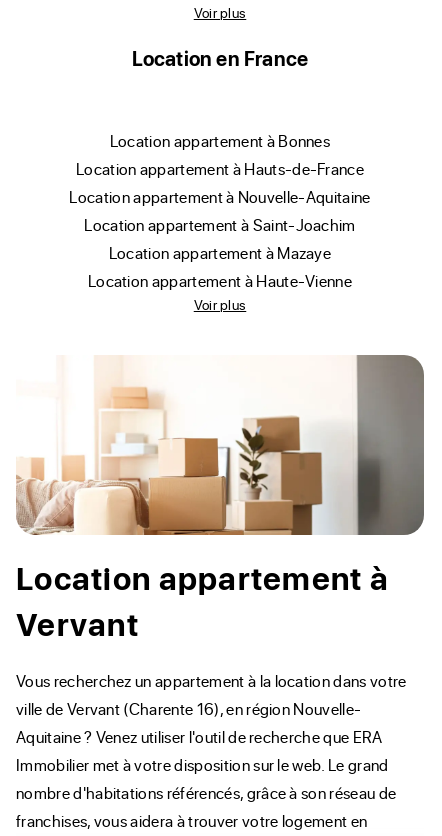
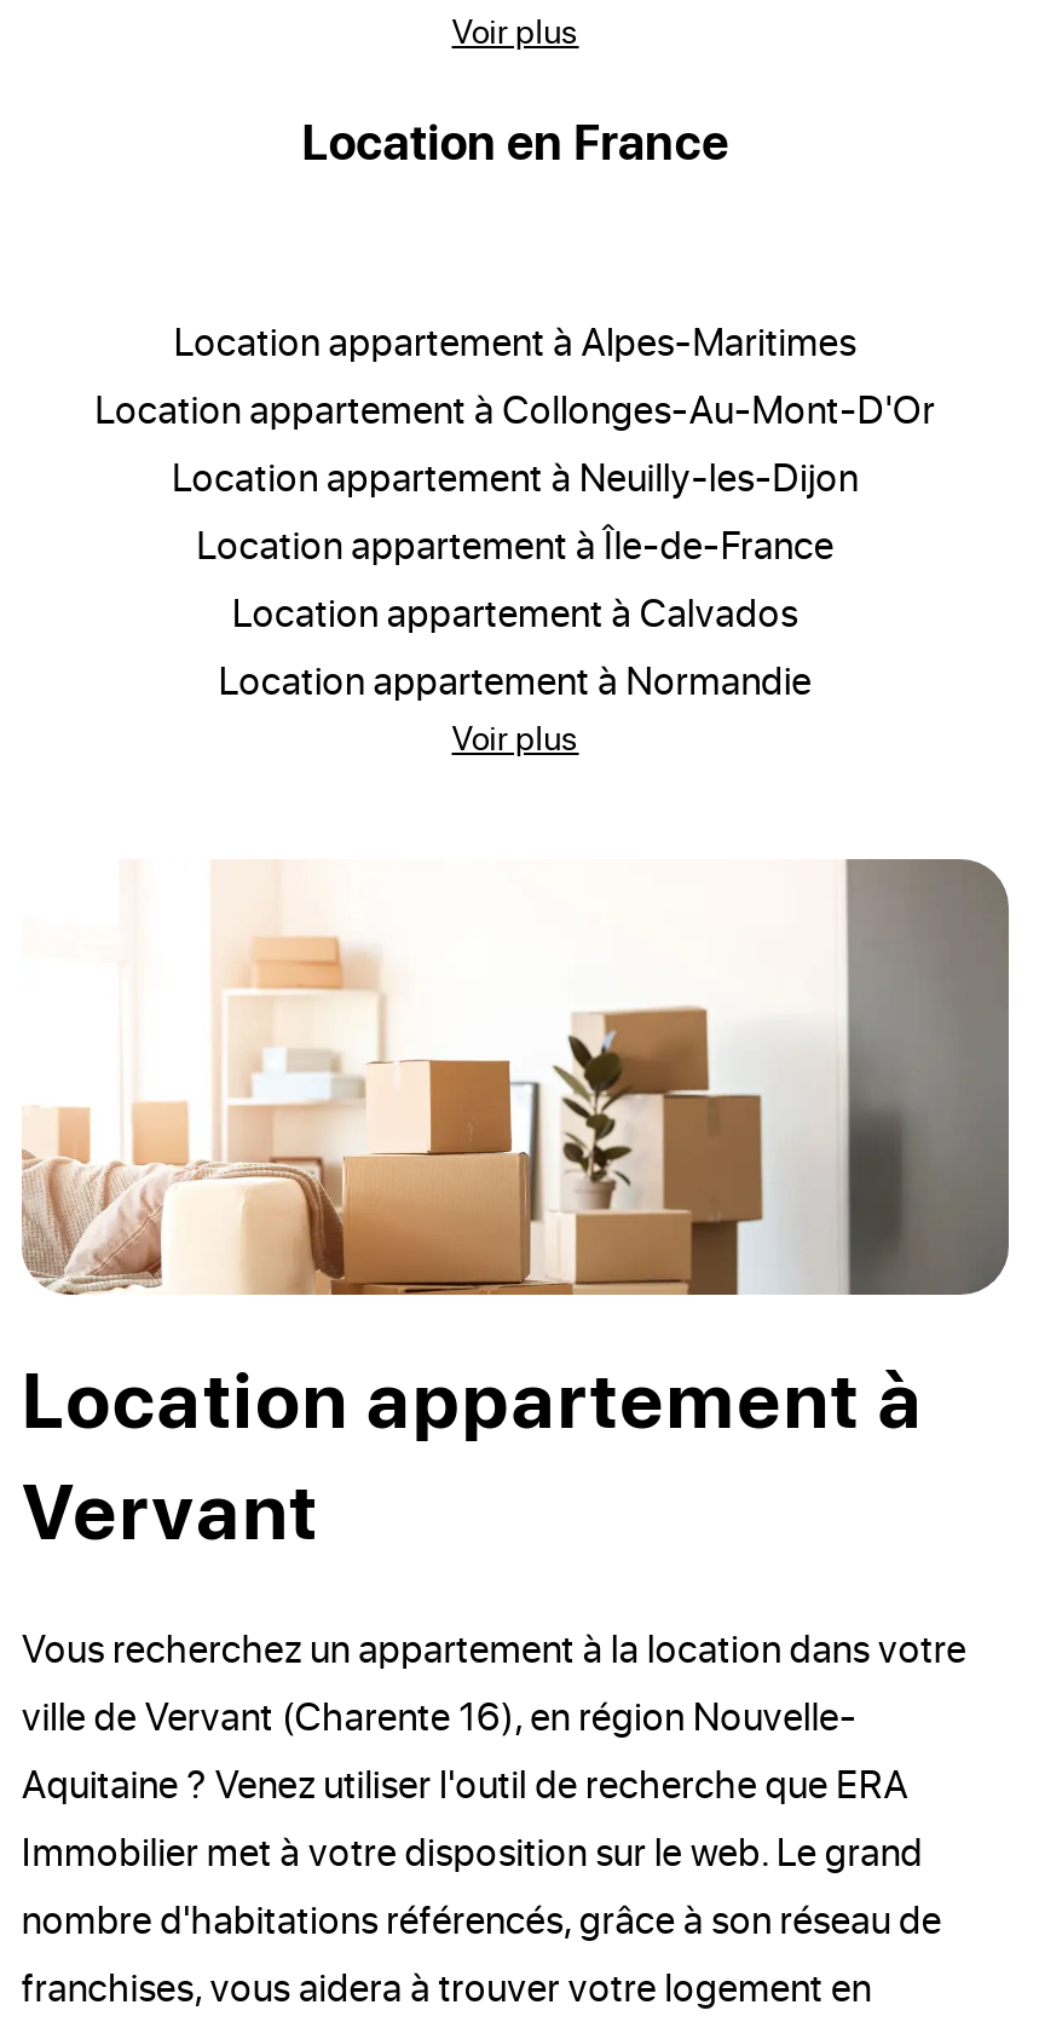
[118,130,330,151] location appartement à Bonnes -> [194,315,857,365] location appartement à Alpes-Maritimes
[84,158,364,179] location appartement à Hauts-de-France -> [115,382,935,433] location appartement à Collonges-Au-Mont-D'Or
[78,186,371,207] location appartement à Nouvelle-Aquitaine -> [192,450,859,501] location appartement à Neuilly-les-Dijon
[93,214,356,235] location appartement à Saint-Joachim -> [217,518,834,569] location appartement à Île-de-France
[117,242,331,263] location appartement à Mazaye -> [253,586,798,636] location appartement à Calvados
[96,270,352,291] location appartement à Haute-Vienne -> [239,653,812,704] location appartement à Normandie

